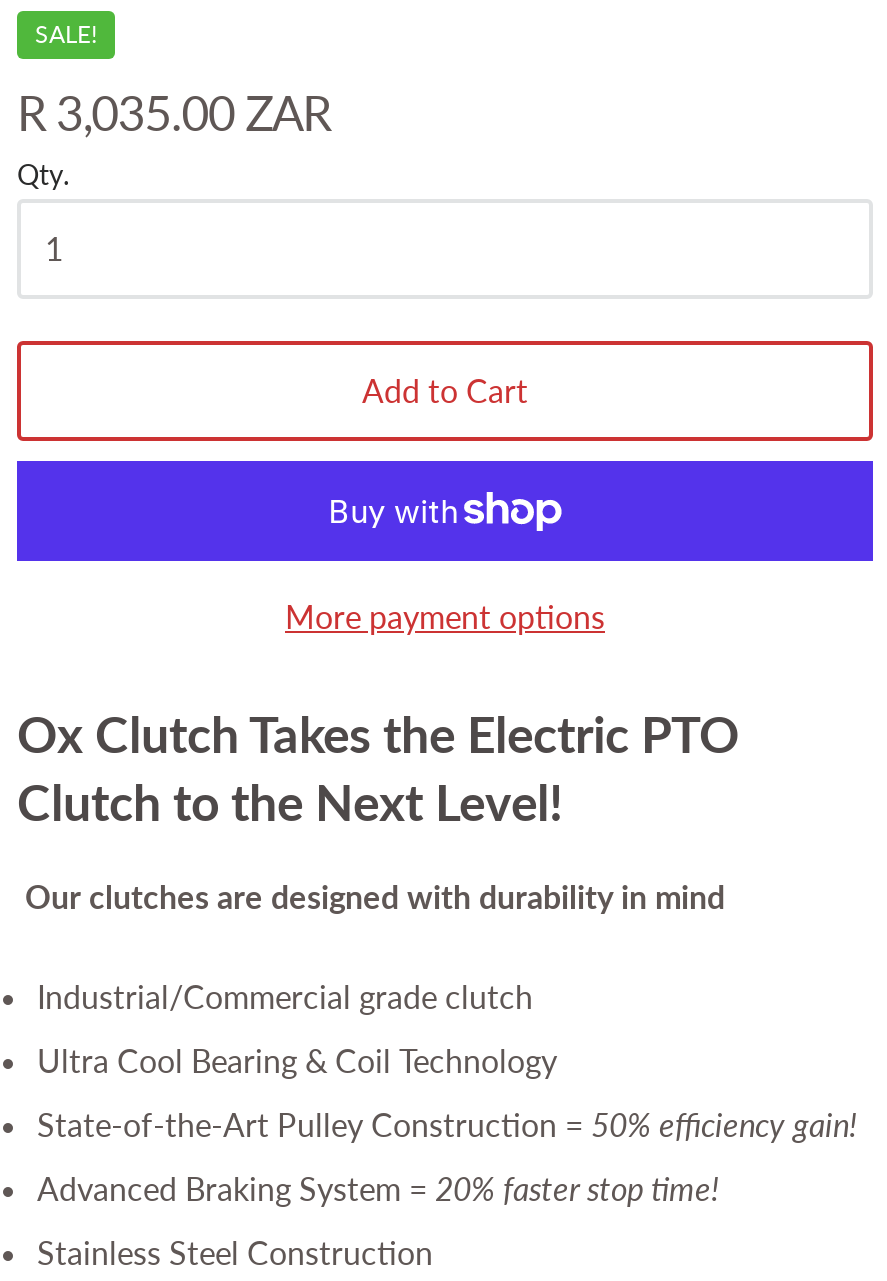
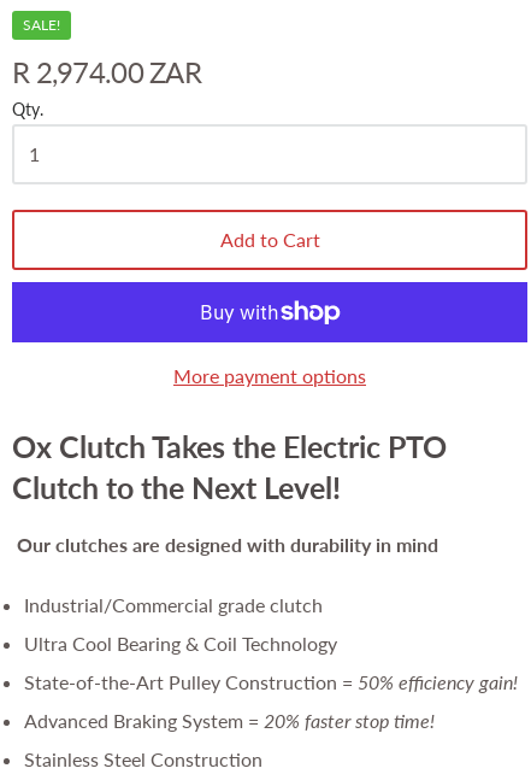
[17,83,331,141] R 3,035.00 ZAR -> [12,54,201,89] R 2,974.00 ZAR

